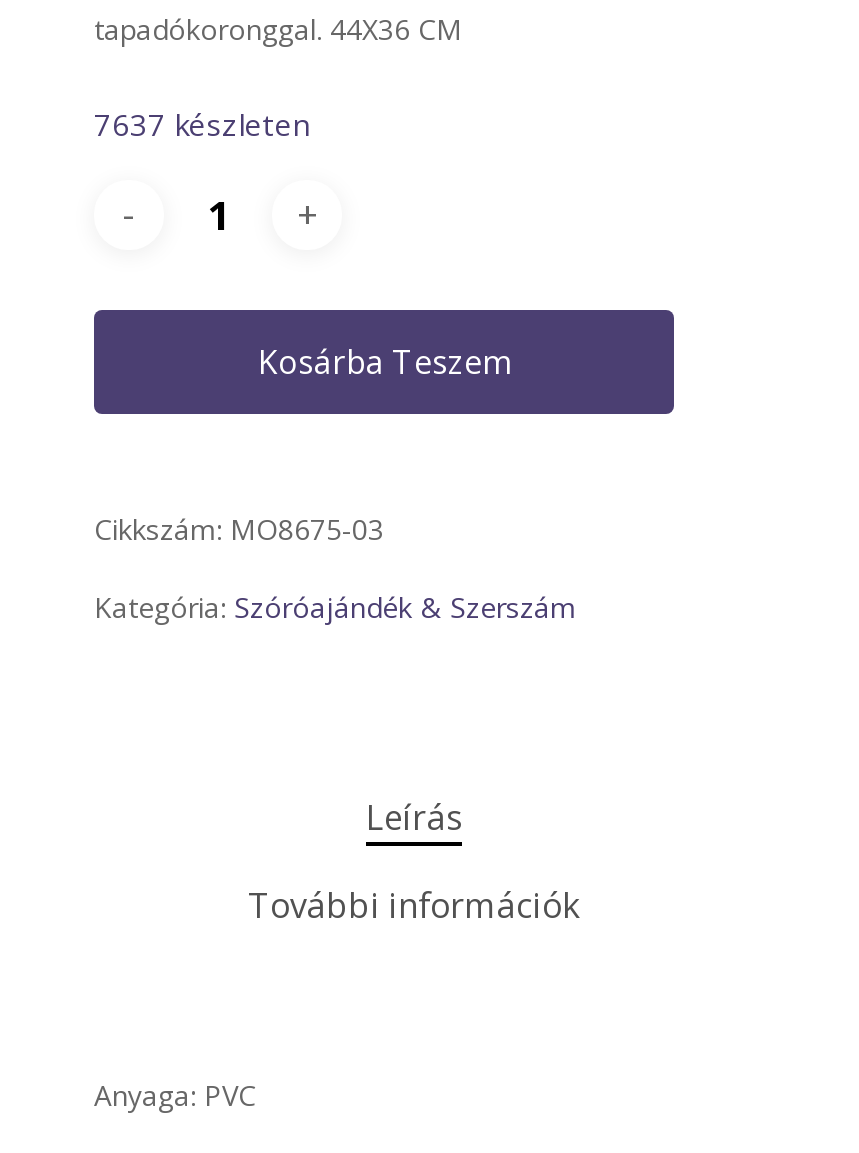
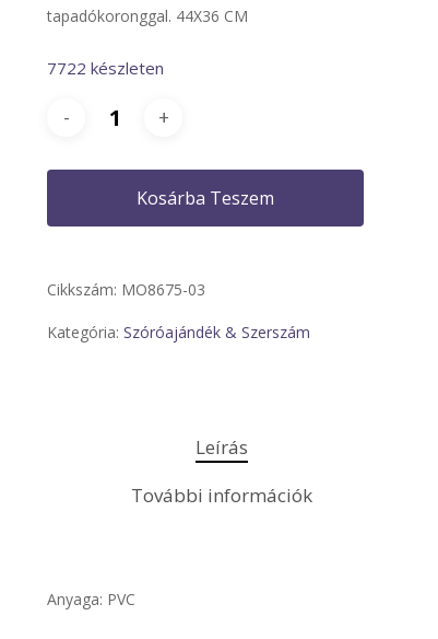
[94,103,308,143] 7637 készleten -> [47,56,164,78] 7722 készleten

